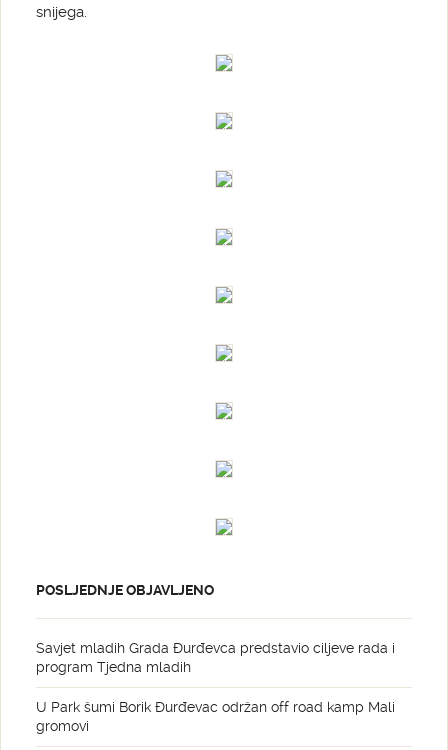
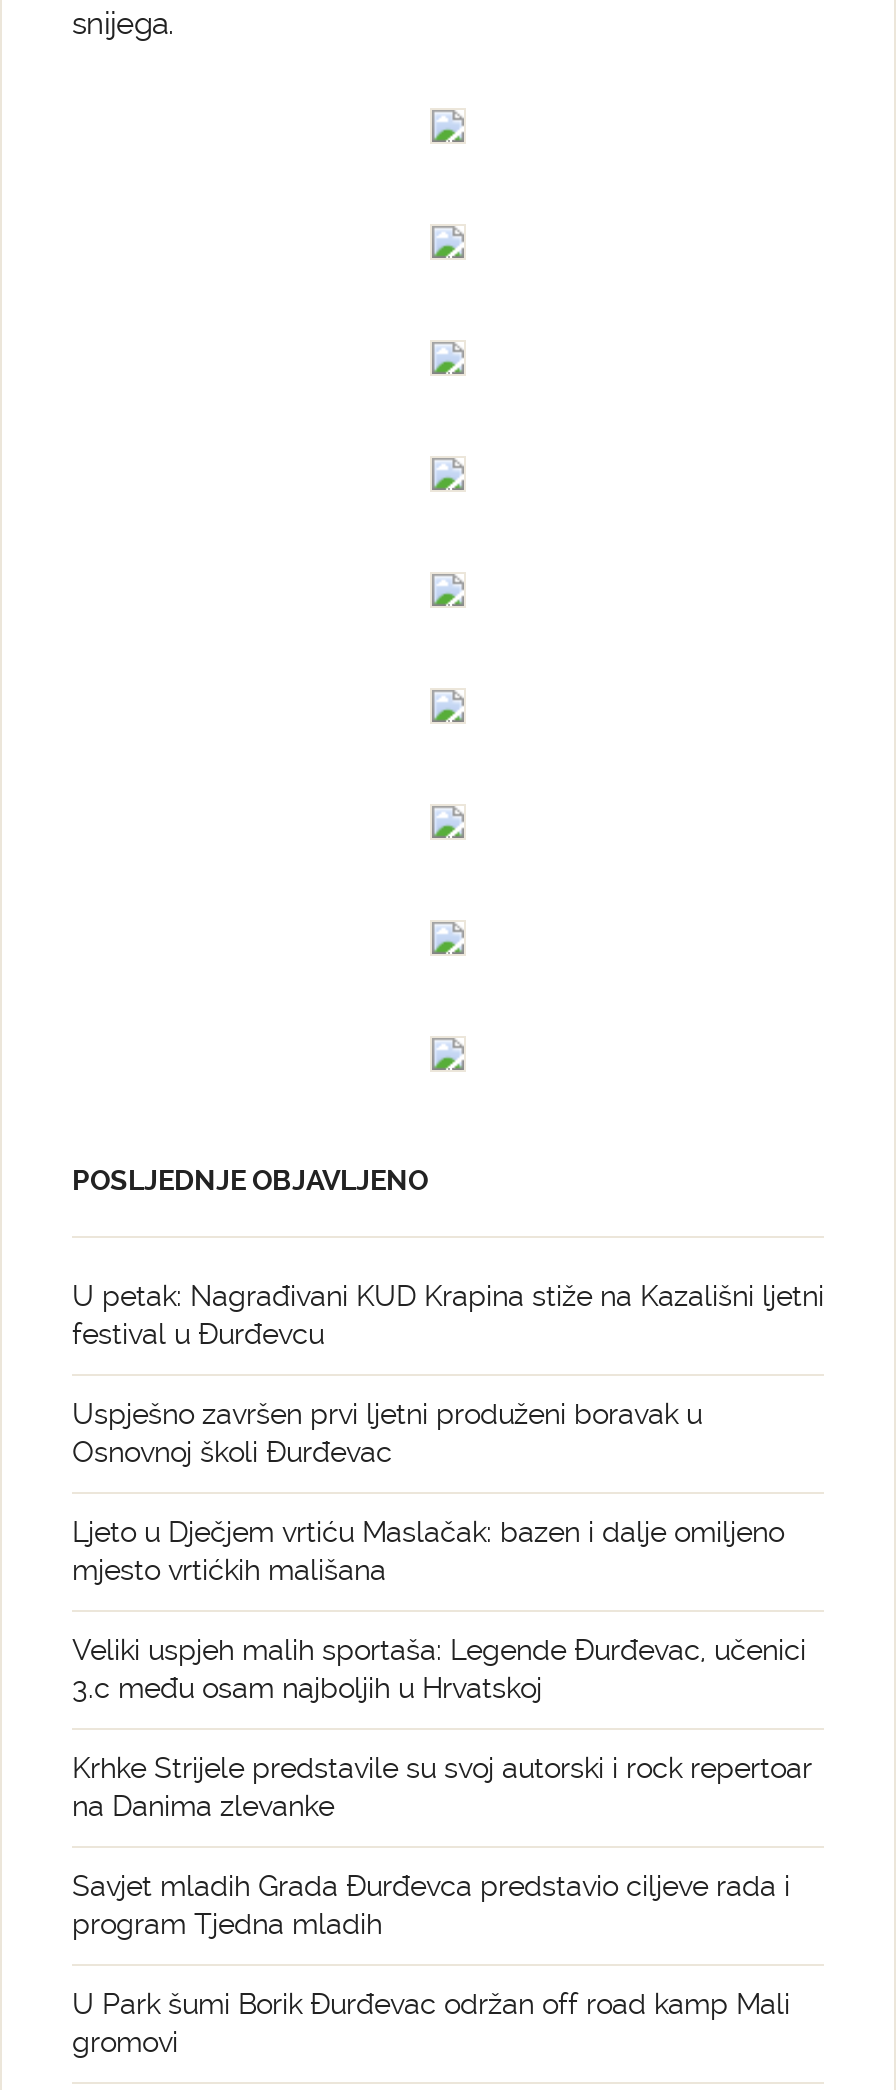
none -> [72,1280,824,1822] U petak: Nagrađivani KUD Krapina stiže na Kazališni ljetni | festival u Đurđevcu | Uspješno završen prvi ljetni produženi boravak u | Osnovnoj školi Đurđevac | Ljeto u Dječjem vrtiću Maslačak: bazen i dalje omiljeno | mjesto vrtićkih mališana | Veliki uspjeh malih sportaša: Legende Đurđevac, učenici | 3.c među osam najboljih u Hrvatskoj | Krhke Strijele predstavile su svoj autorski i rock repertoar | na Danima zlevanke

